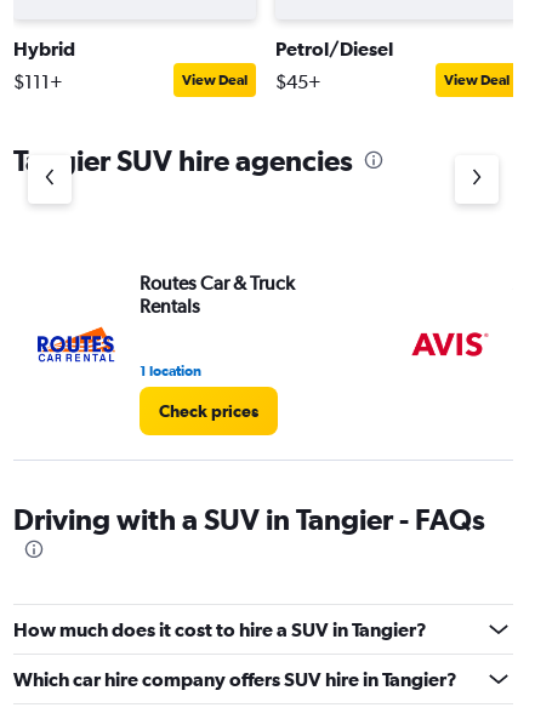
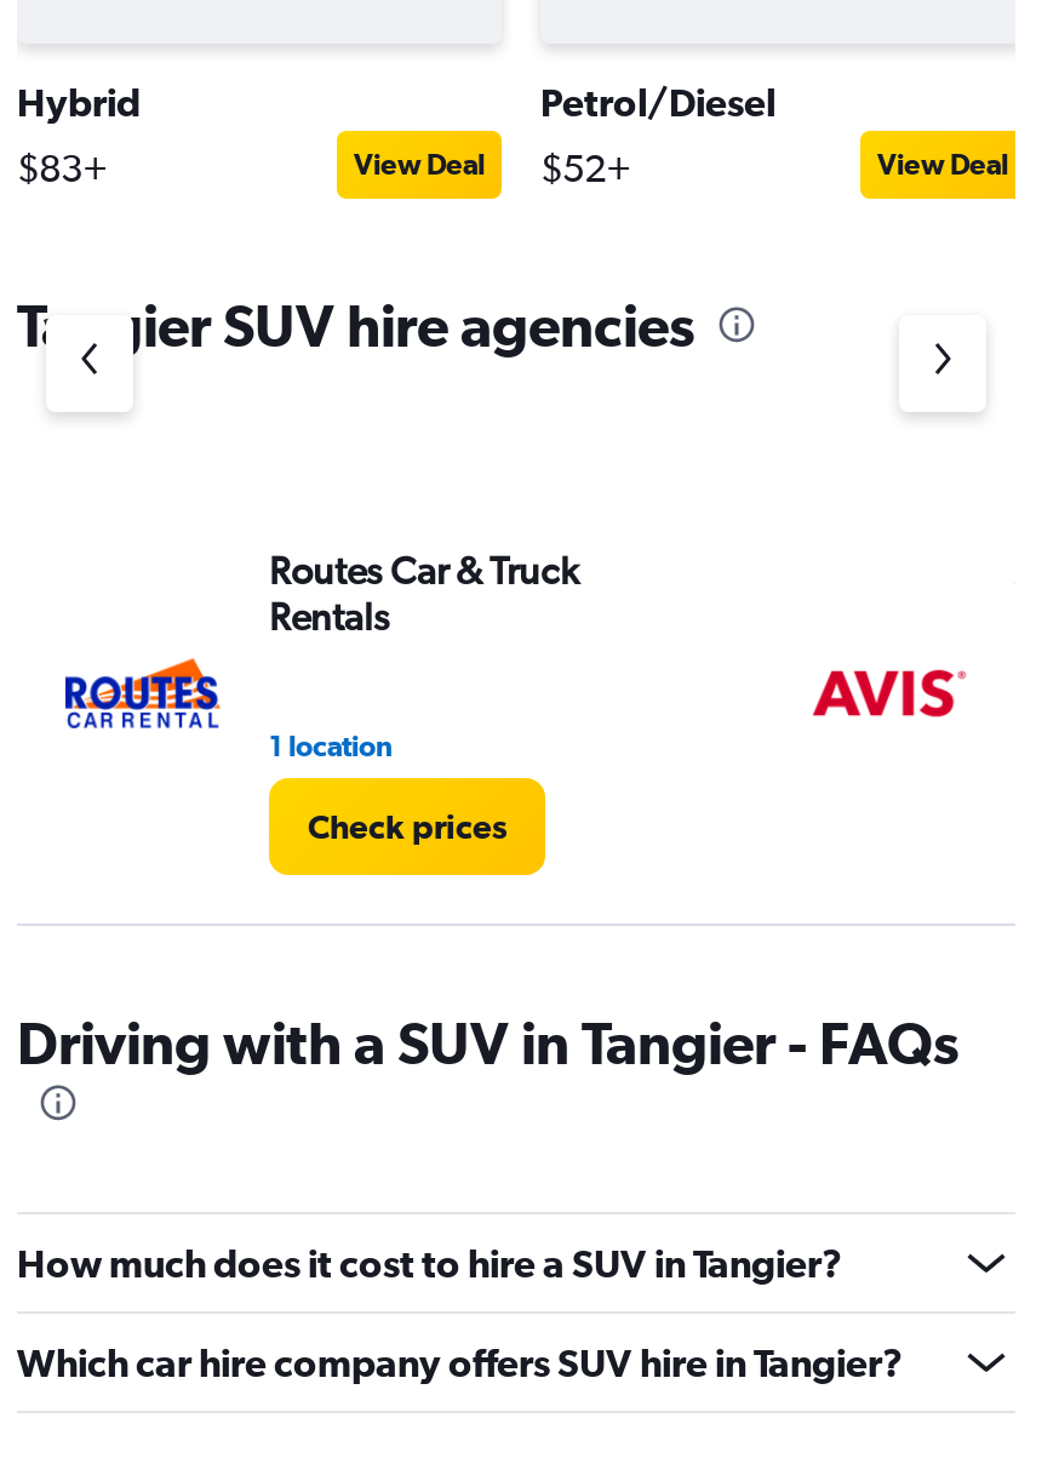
[13,70,63,93] $111+ -> [17,145,109,191] $83+
[182,70,321,93] View Deal $45+ -> [354,145,632,191] View Deal $52+

